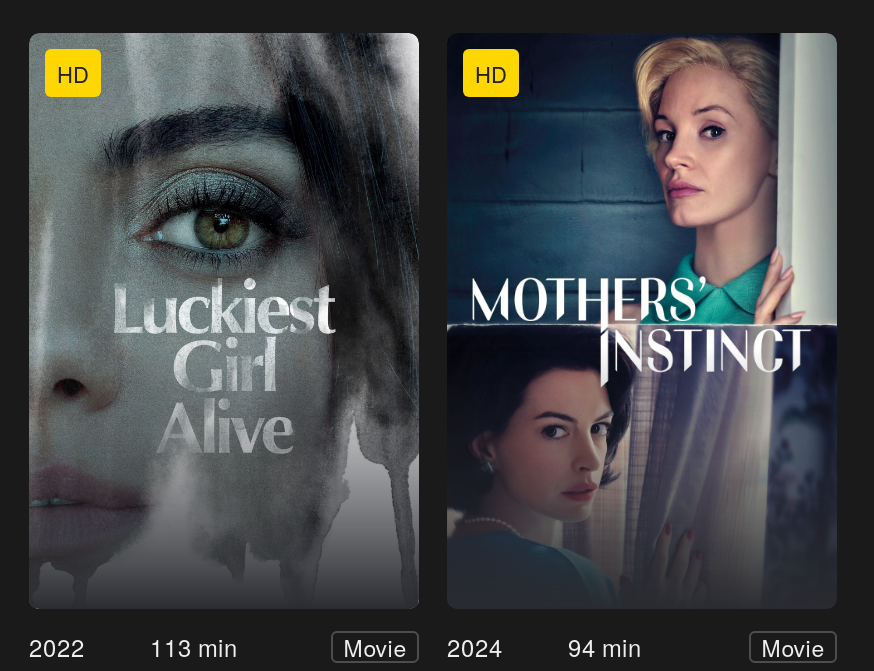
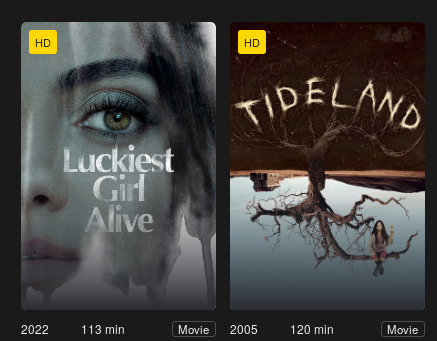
[445,31,839,664] [image] | 2024 -> [229,22,426,337] [image] | 2005
[568,630,642,664] 94 min -> [290,320,334,337] 120 min

